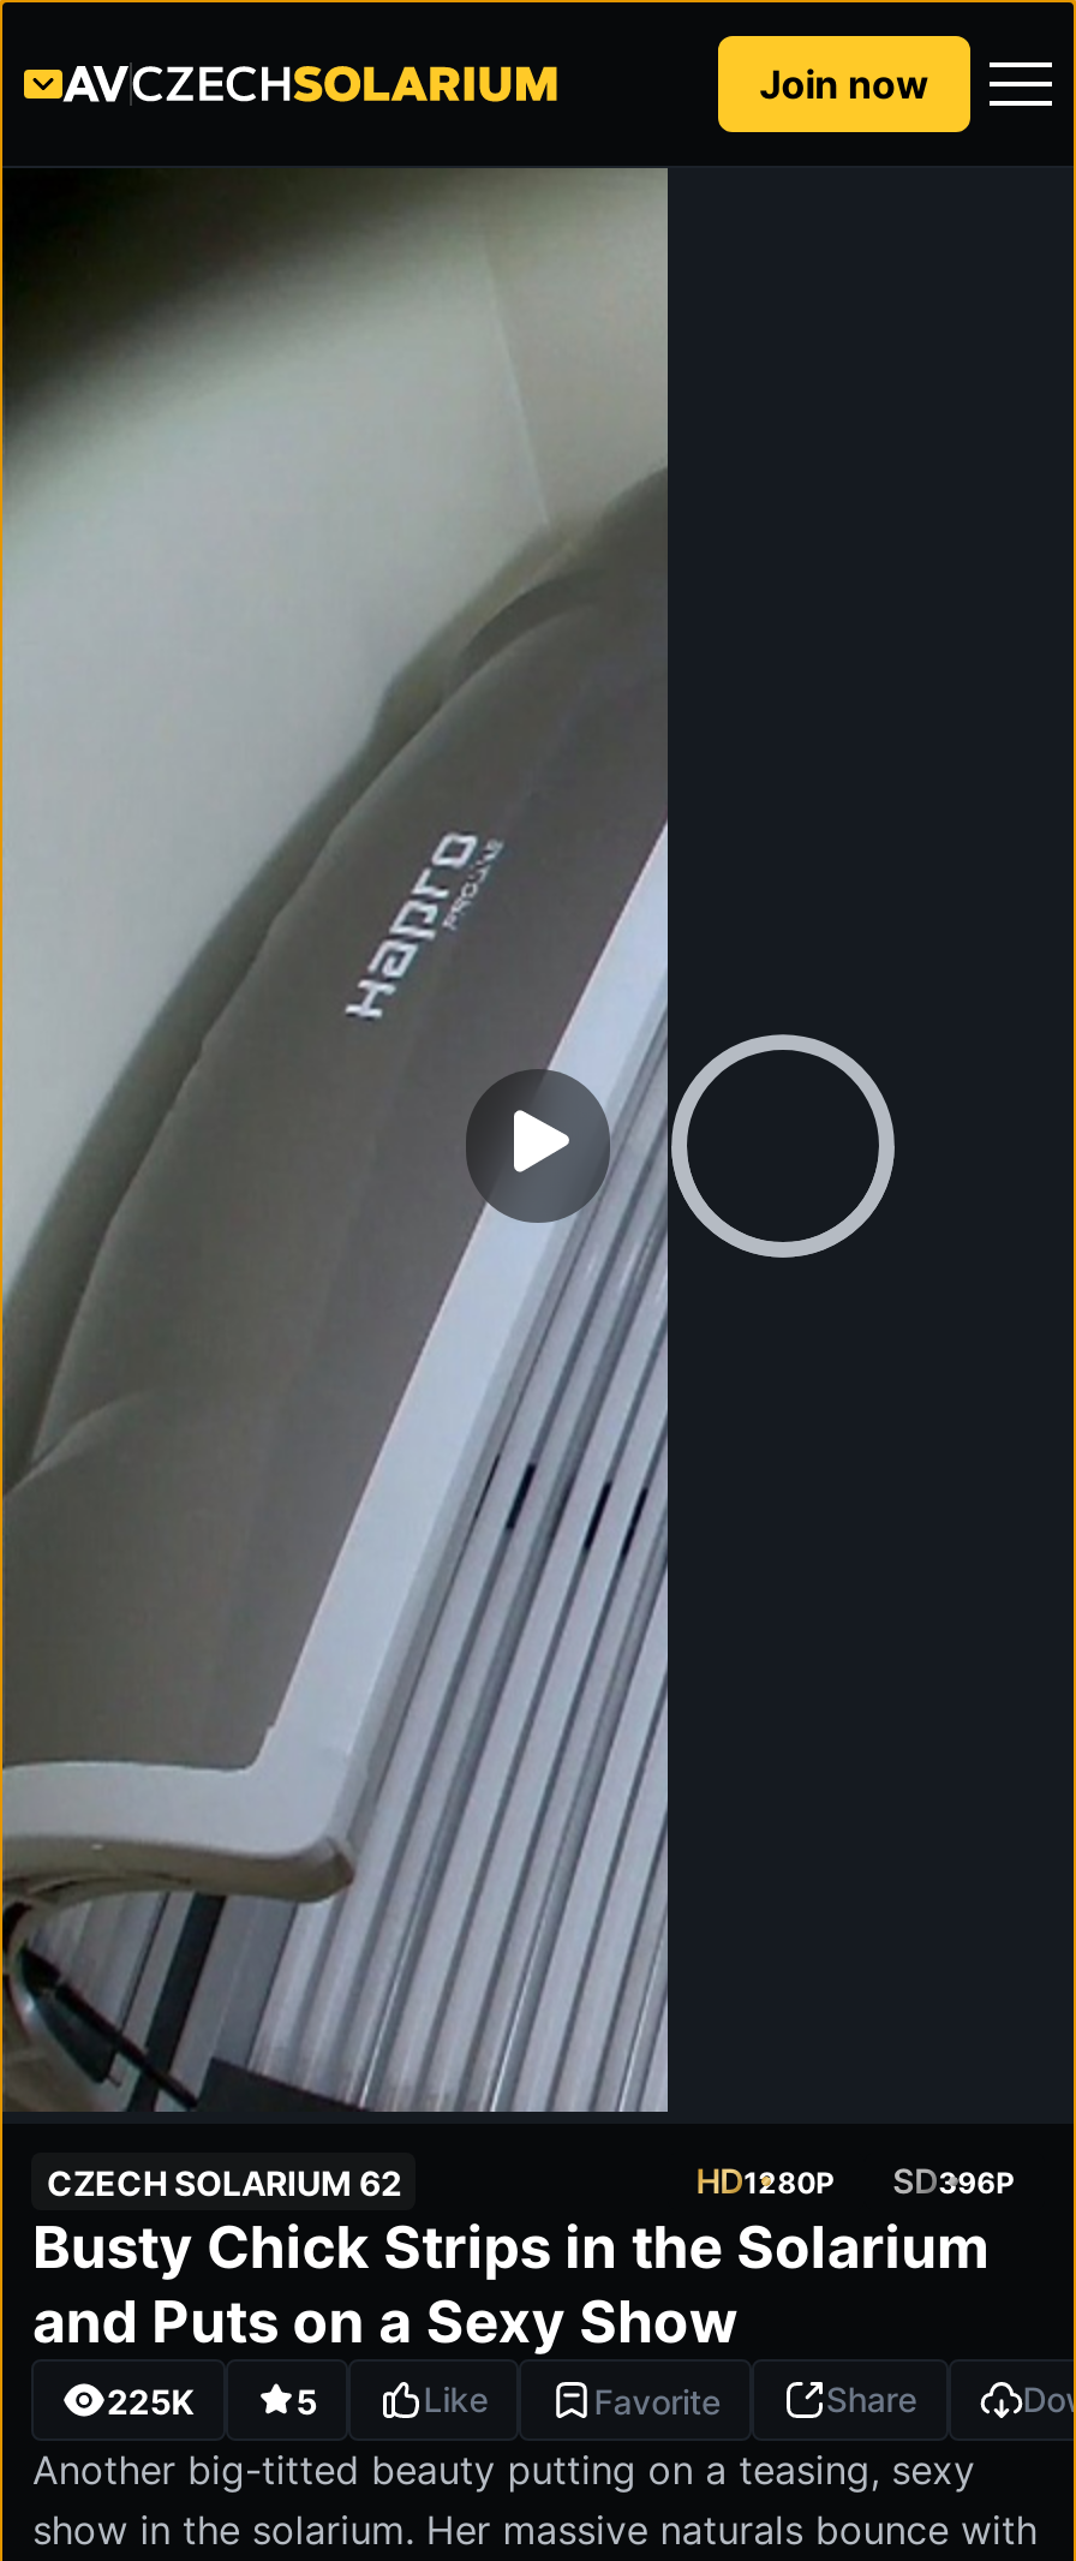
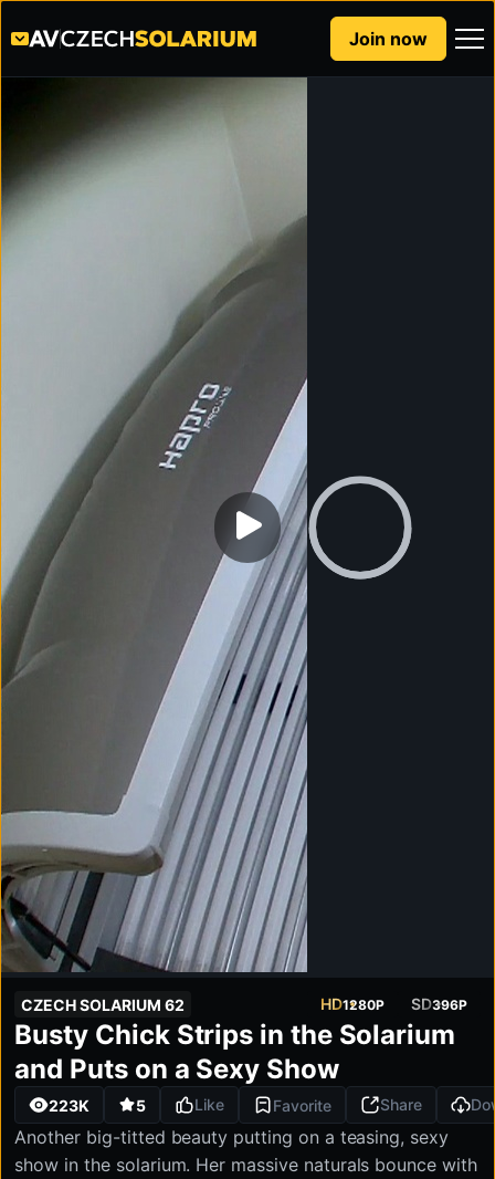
[107,2380,195,2420] 225K -> [49,1095,90,1114] 223K

